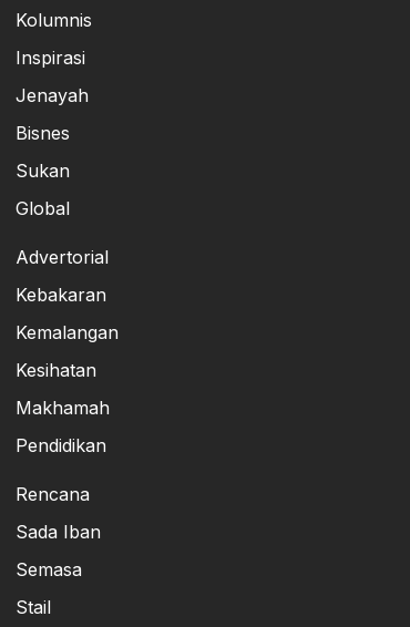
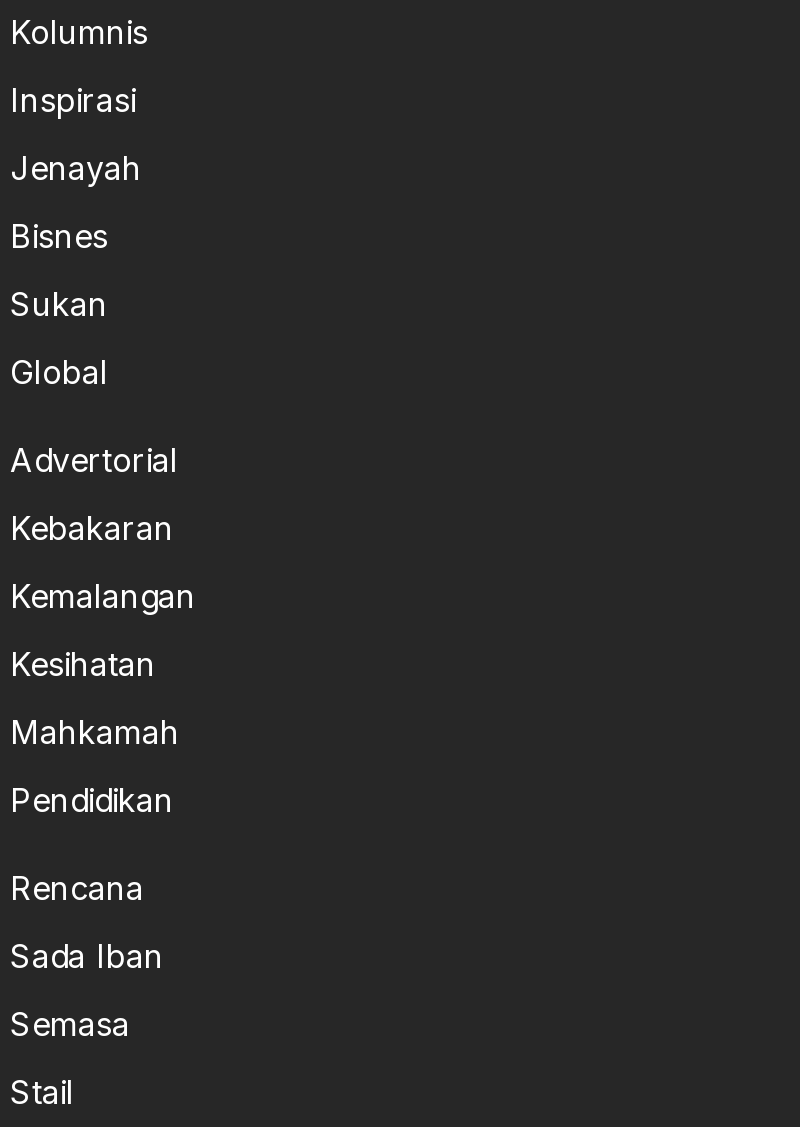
[16,397,110,419] Makhamah -> [10,712,180,752] Mahkamah

